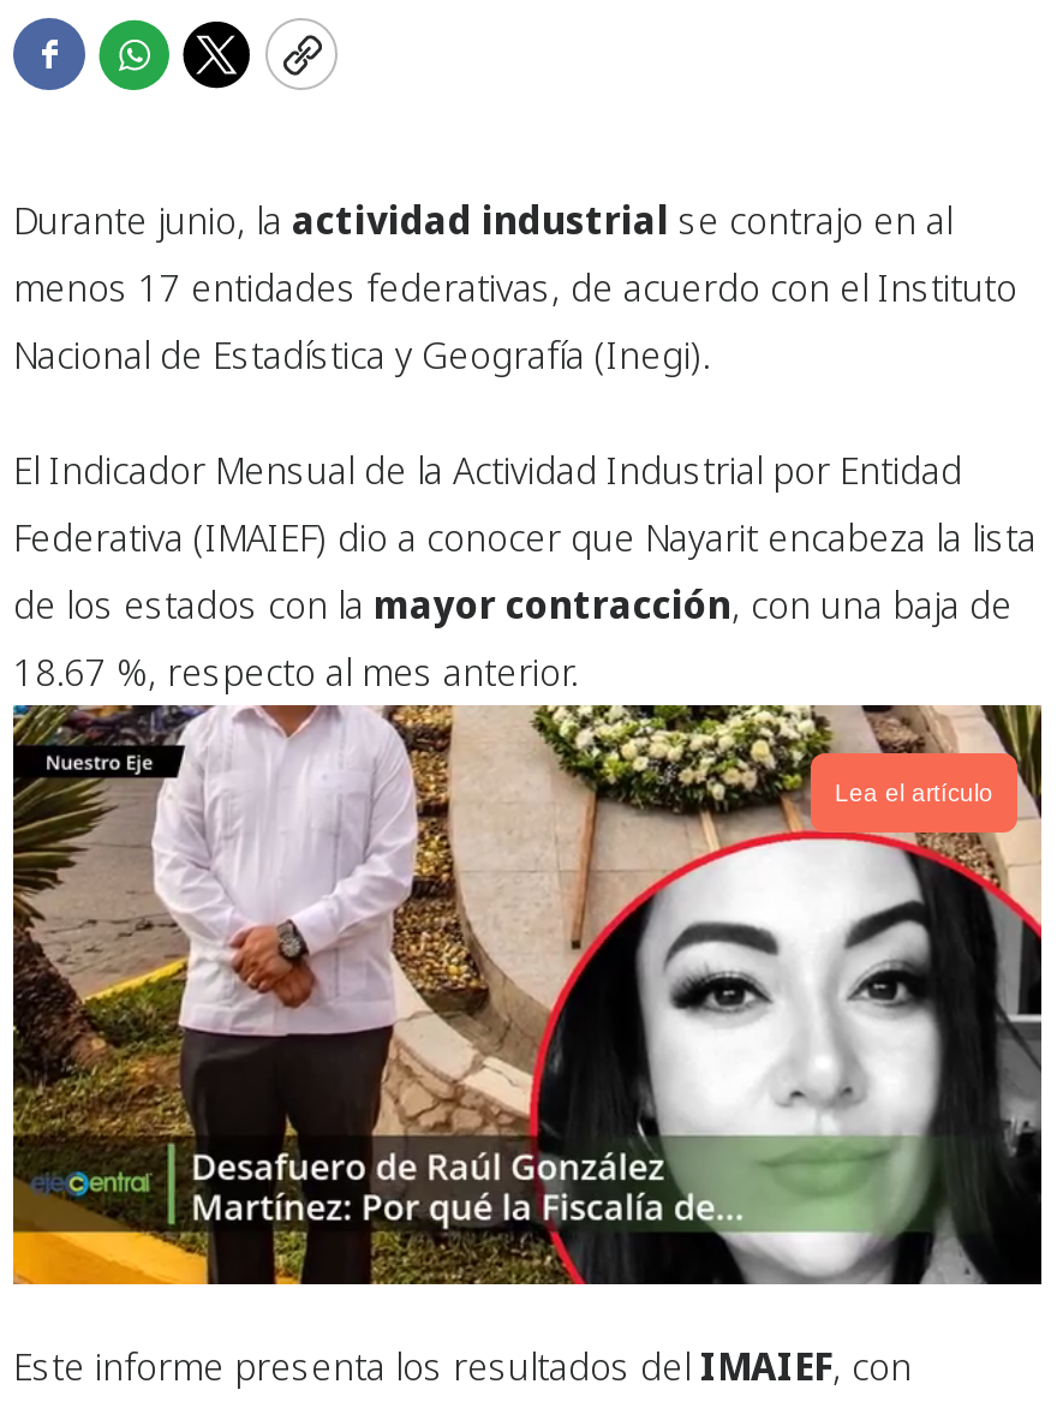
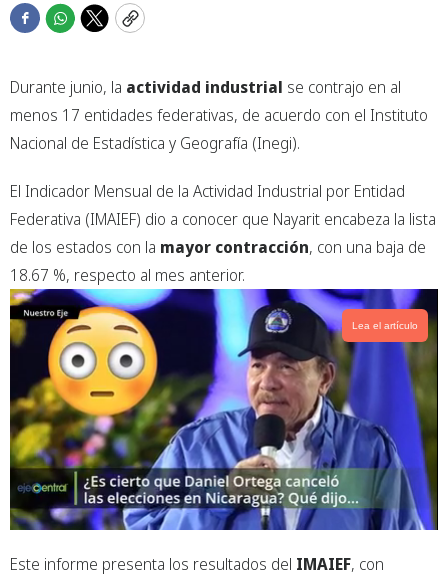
[11,703,1044,1287] [image] -> [9,288,439,531] [image]

